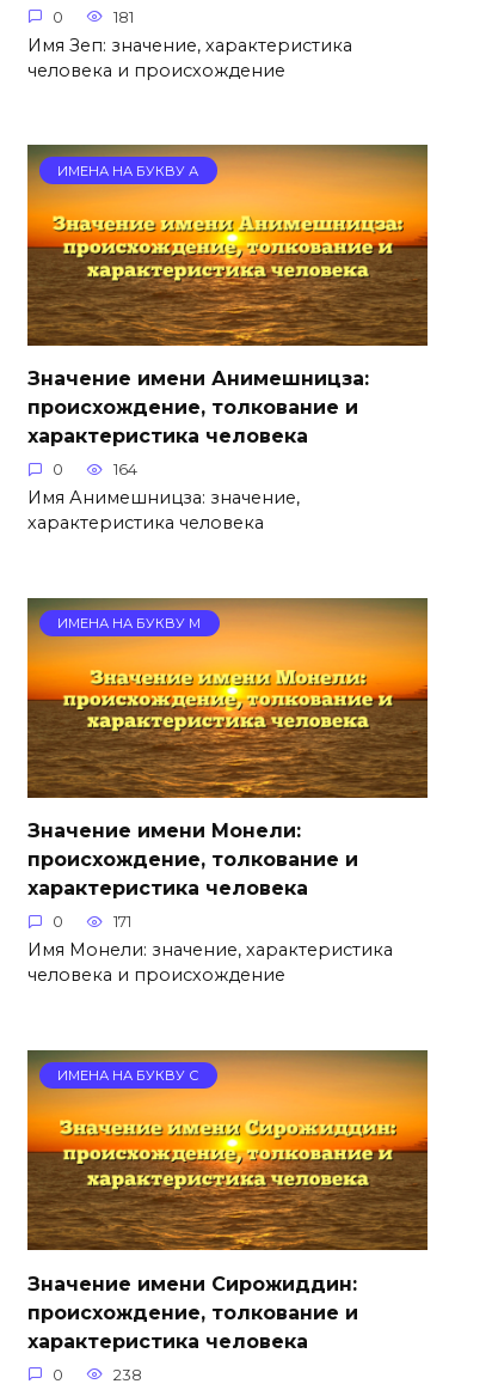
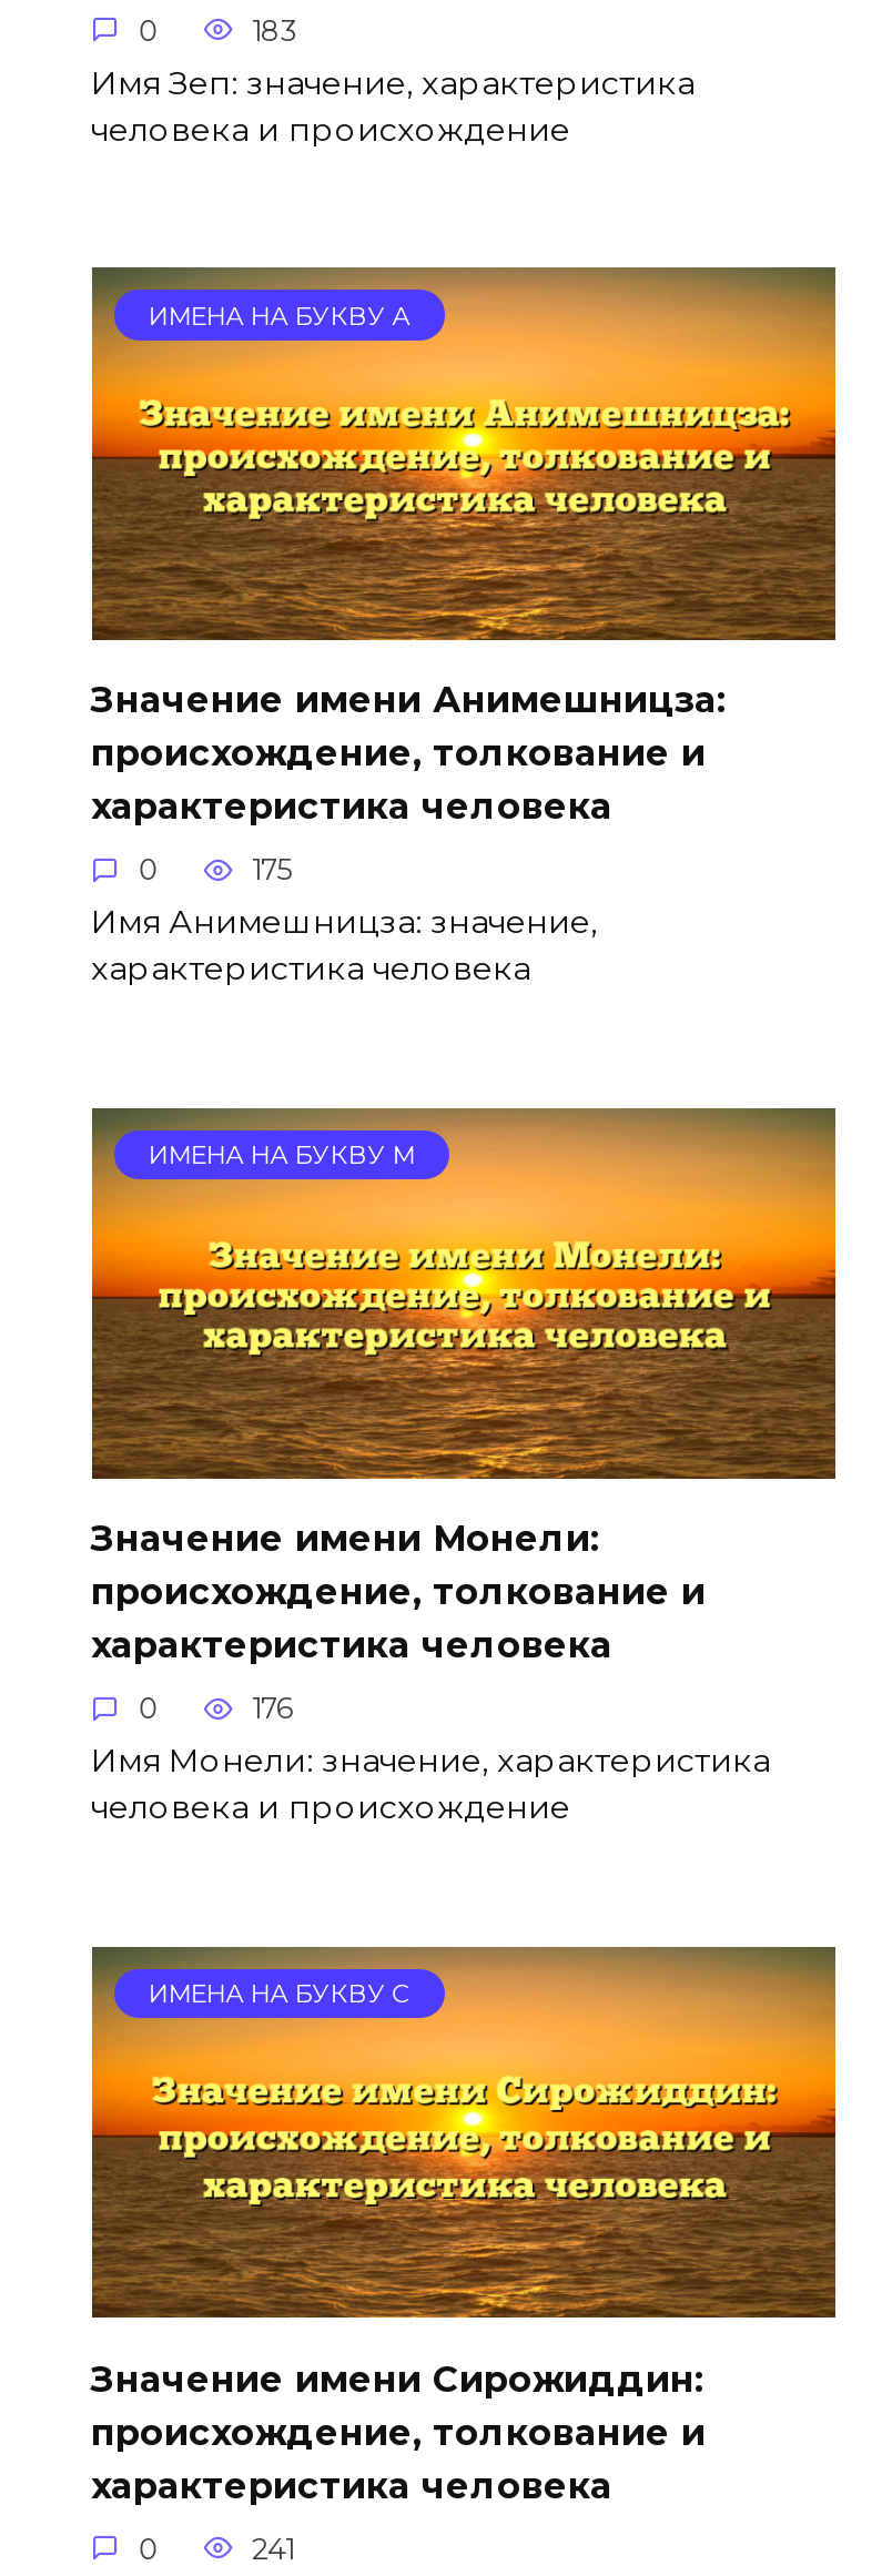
[113,8,134,26] 181 -> [252,14,298,48] 183
[113,461,137,479] 164 -> [252,854,292,887] 175
[113,913,131,931] 171 -> [252,1693,294,1726] 176
[113,1366,142,1384] 238 -> [252,2532,294,2565] 241

